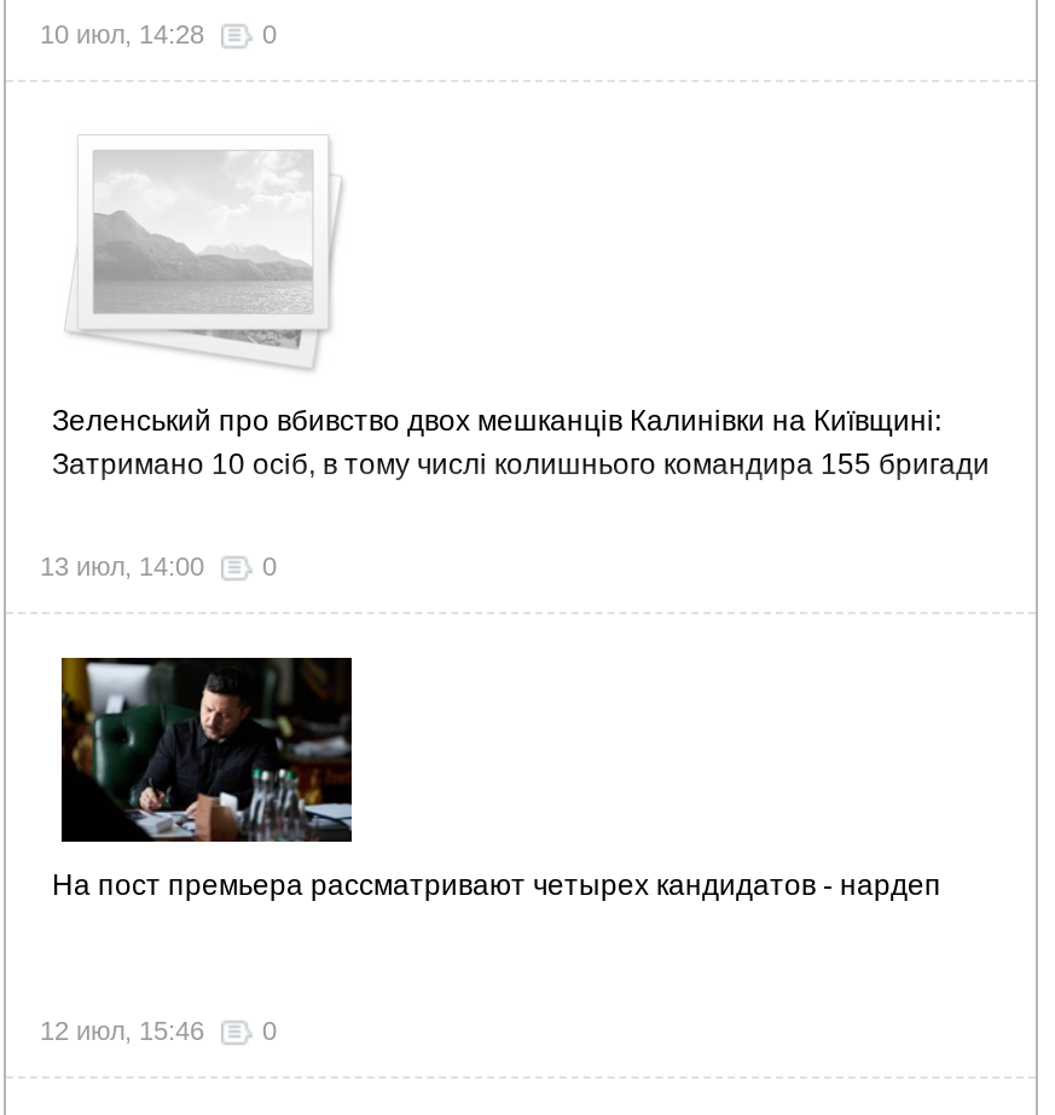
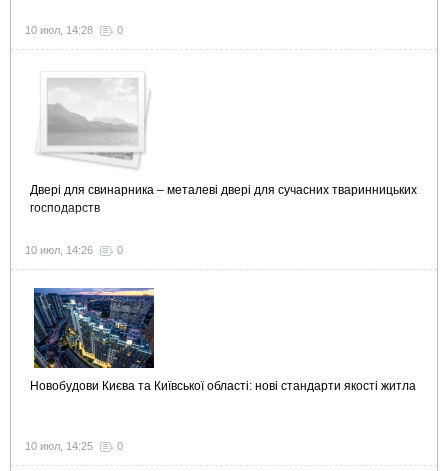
[52,405,990,482] Зеленський про вбивство двох мешканців Калинівки на Київщині: | Затримано 10 осіб, в тому числі колишнього командира 155 бригади -> [30,183,417,215] Двері для свинарника – металеві двері для сучасних тваринницьких | господарств
[40,552,277,581] 13 июл, 14:00 0 -> [25,244,123,256] 10 июл, 14:26 0
[52,654,941,902] [image] | На пост премьера рассматривают четырех кандидатов - нардеп -> [30,287,416,393] [image] | Новобудови Києва та Київської області: нові стандарти якості житла
[40,1016,277,1045] 12 июл, 15:46 0 -> [25,440,123,452] 10 июл, 14:25 0

